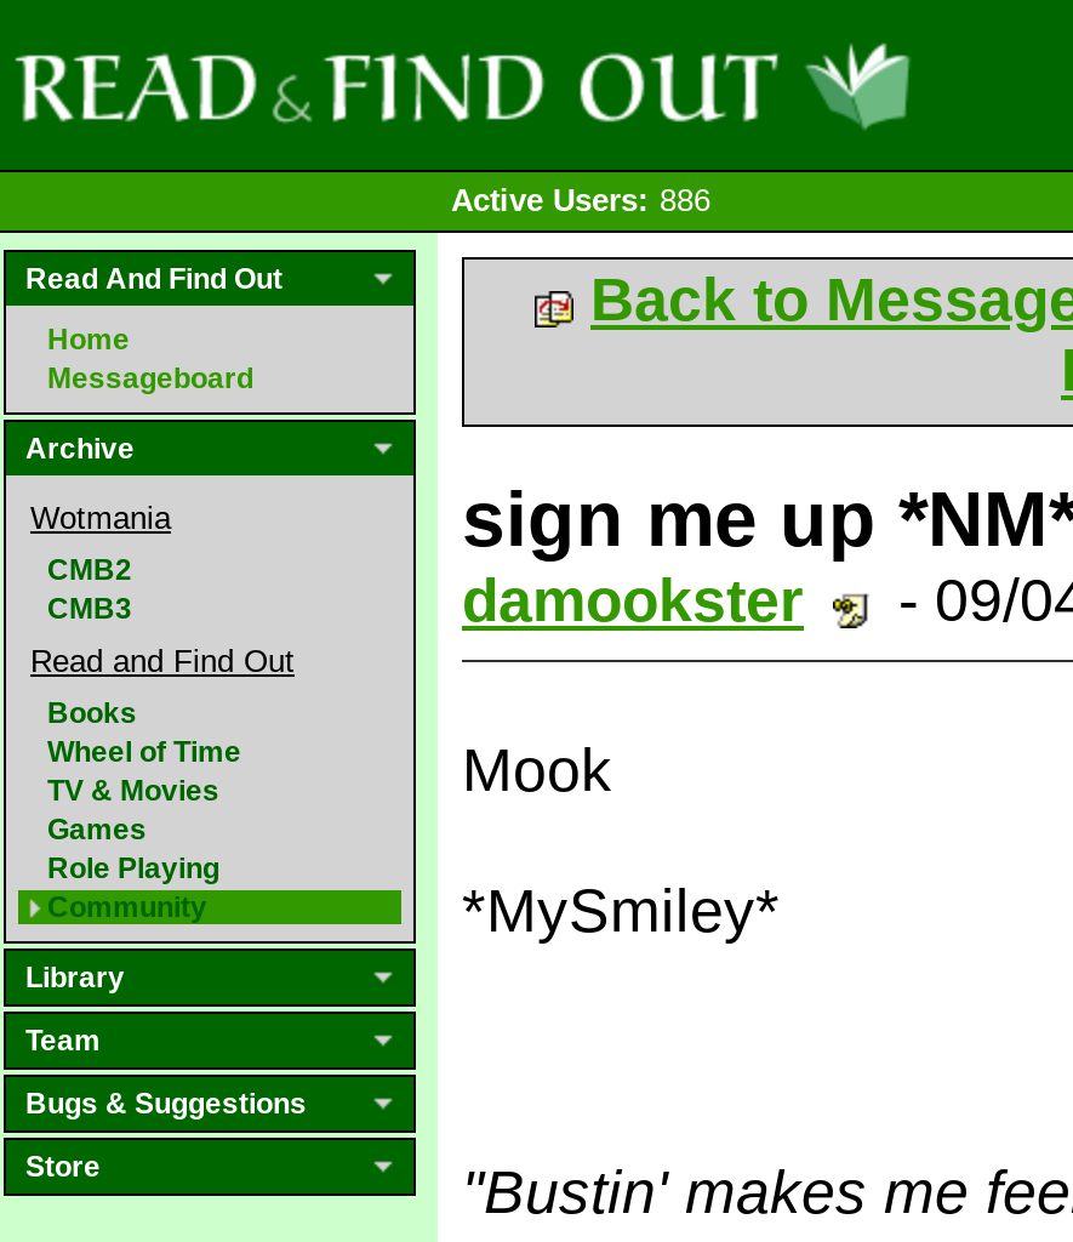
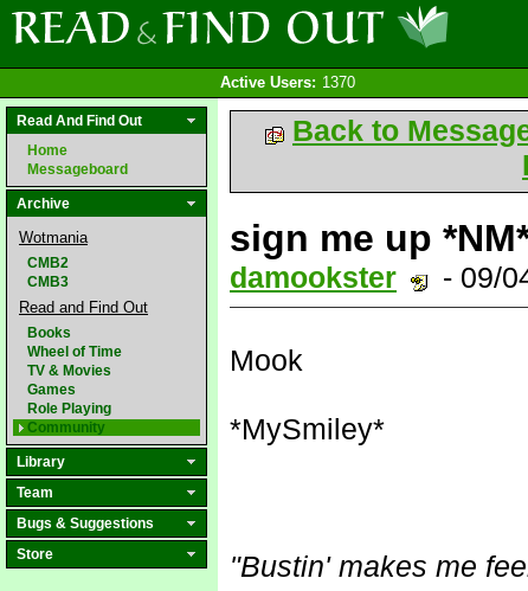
[451,182,710,218] Active Users: 886 -> [220,73,355,91] Active Users: 1370

